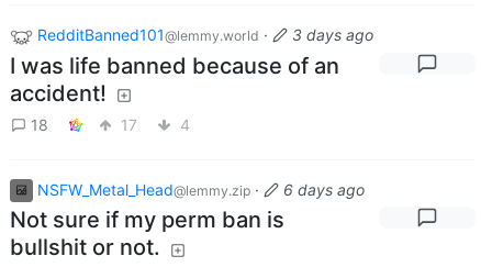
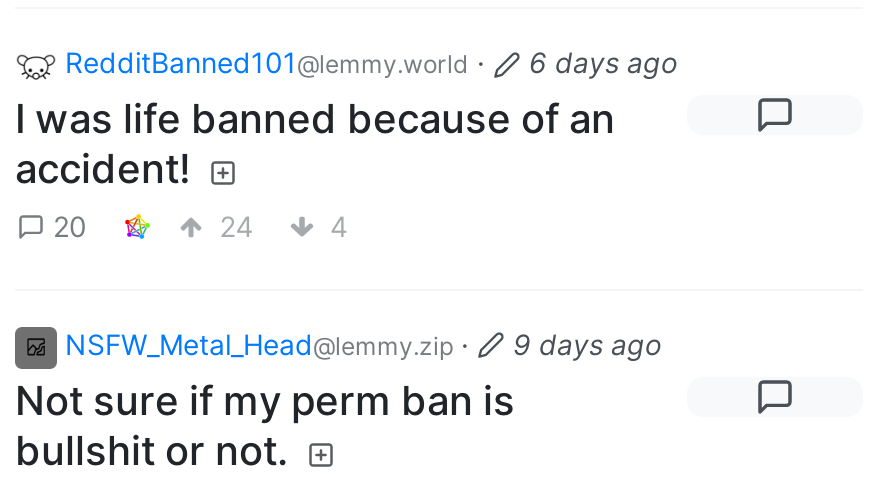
[37,25,373,44] RedditBanned101 @lemmy.world · 3 days ago -> [65,46,677,80] RedditBanned101 @lemmy.world · 6 days ago
[31,115,48,134] 18 -> [53,209,87,243] 20
[121,115,137,134] 17 -> [219,209,253,243] 24
[37,180,365,199] NSFW_Metal_Head@lemmy.zip · 6 days ago -> [65,327,661,361] NSFW_Metal_Head@lemmy.zip · 9 days ago

